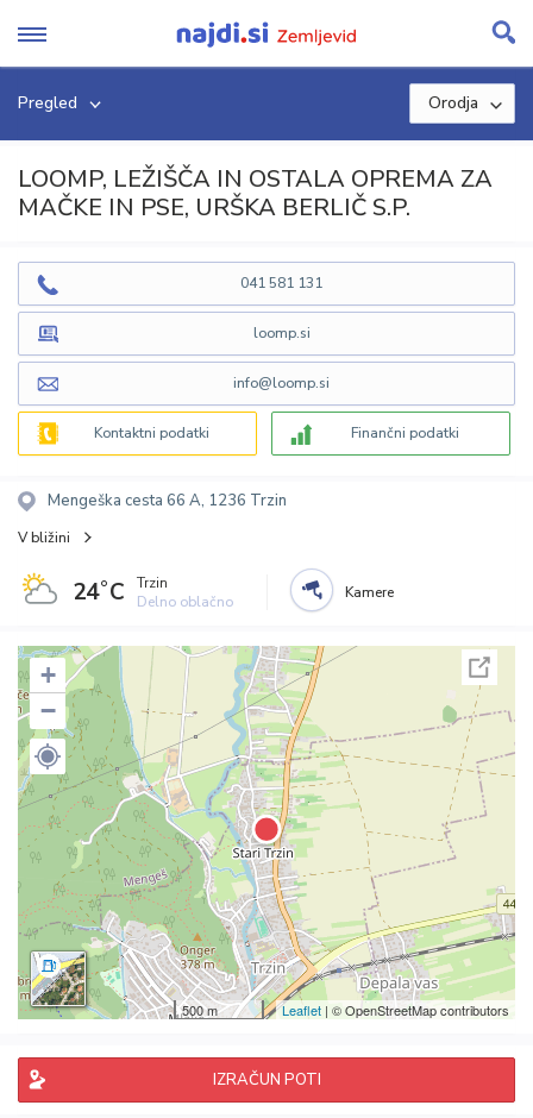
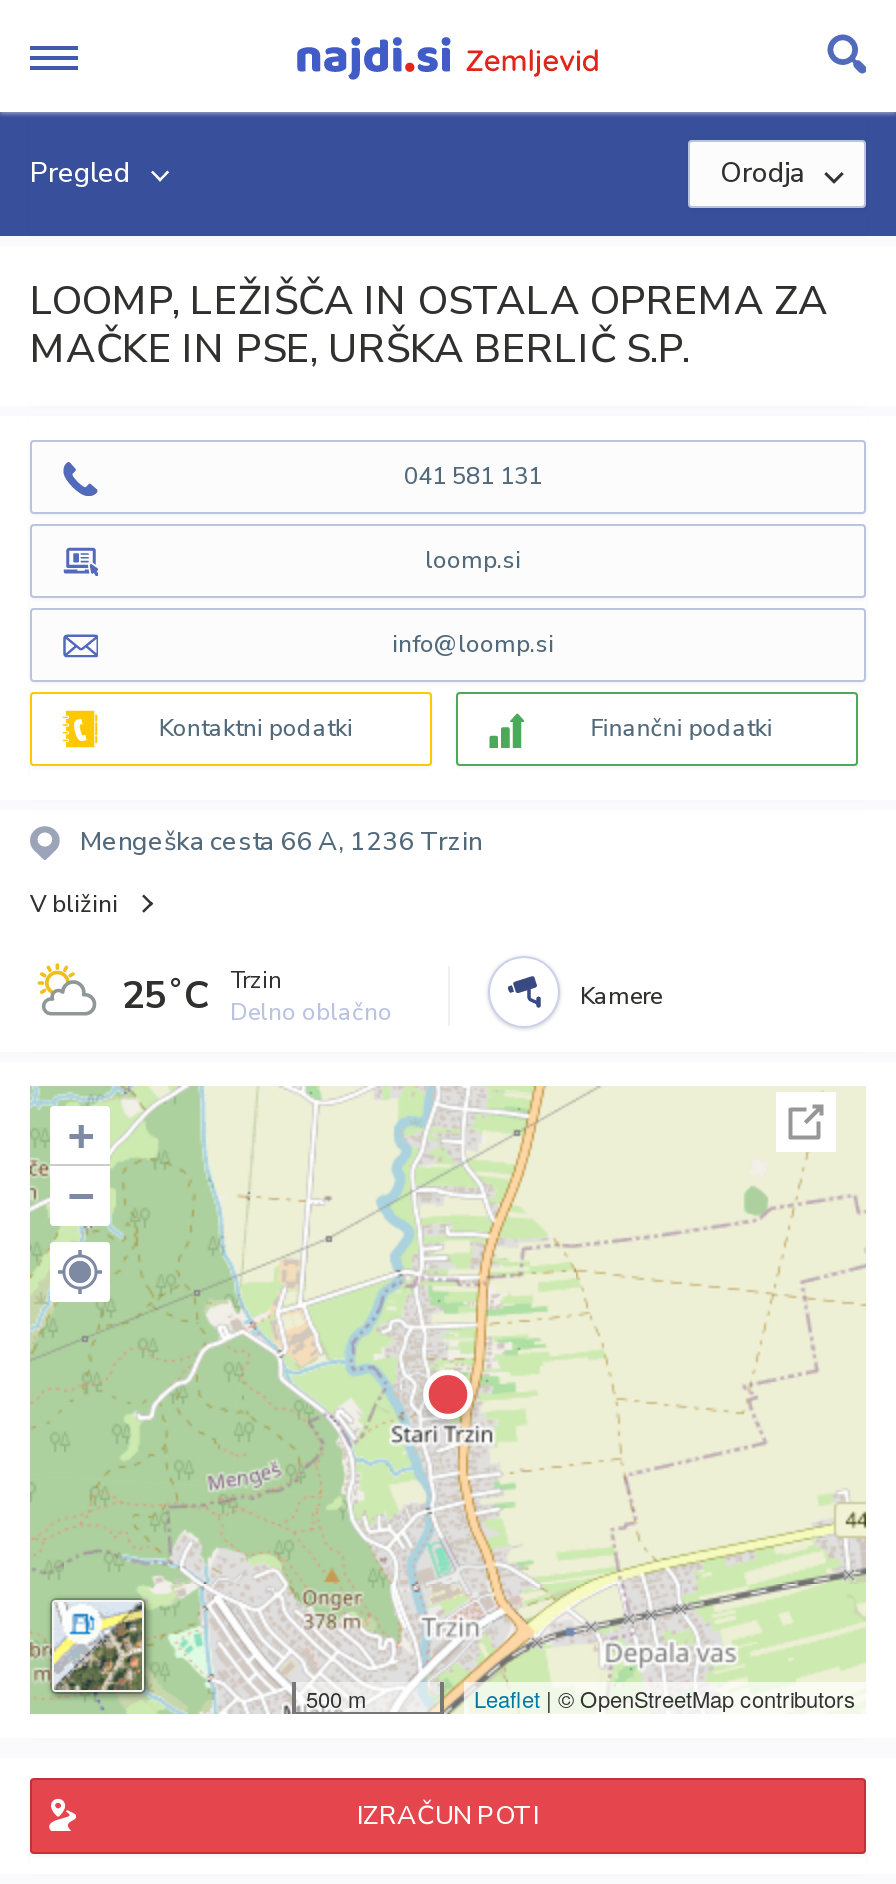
[73,573,233,611] 24˚C Trzin Delno oblačno -> [122,964,392,1028] 25˚C Trzin Delno oblačno

